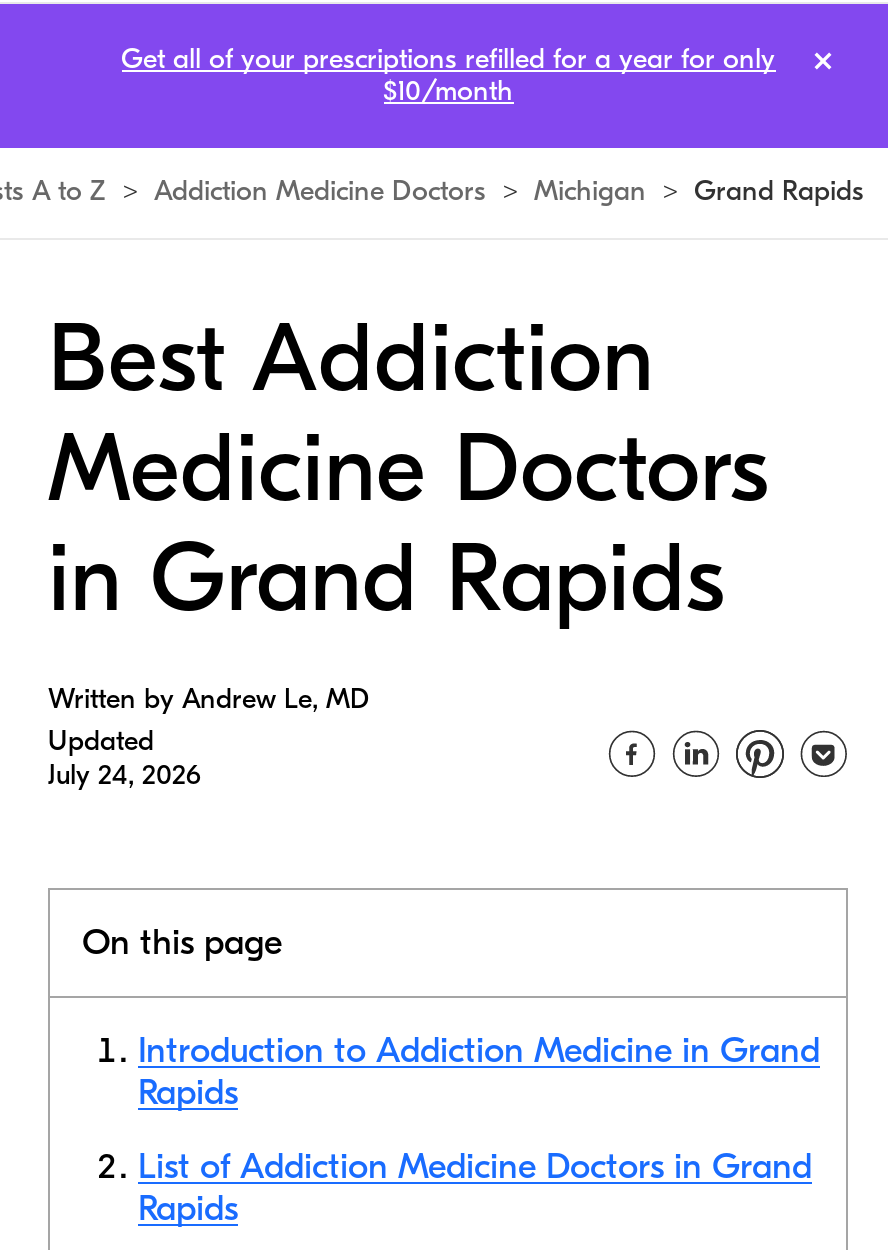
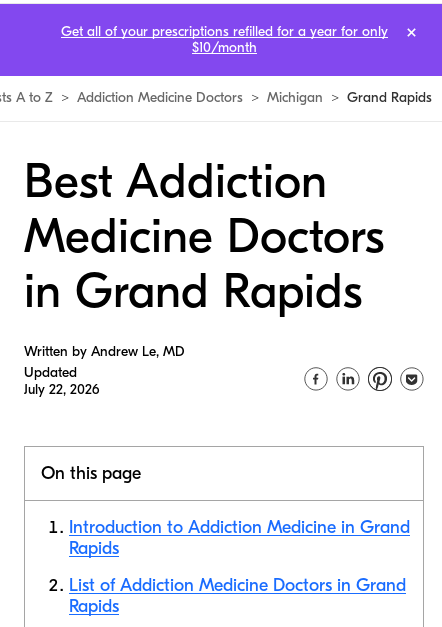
[48,758,200,792] July 24, 2026 -> [24,381,99,398] July 22, 2026

